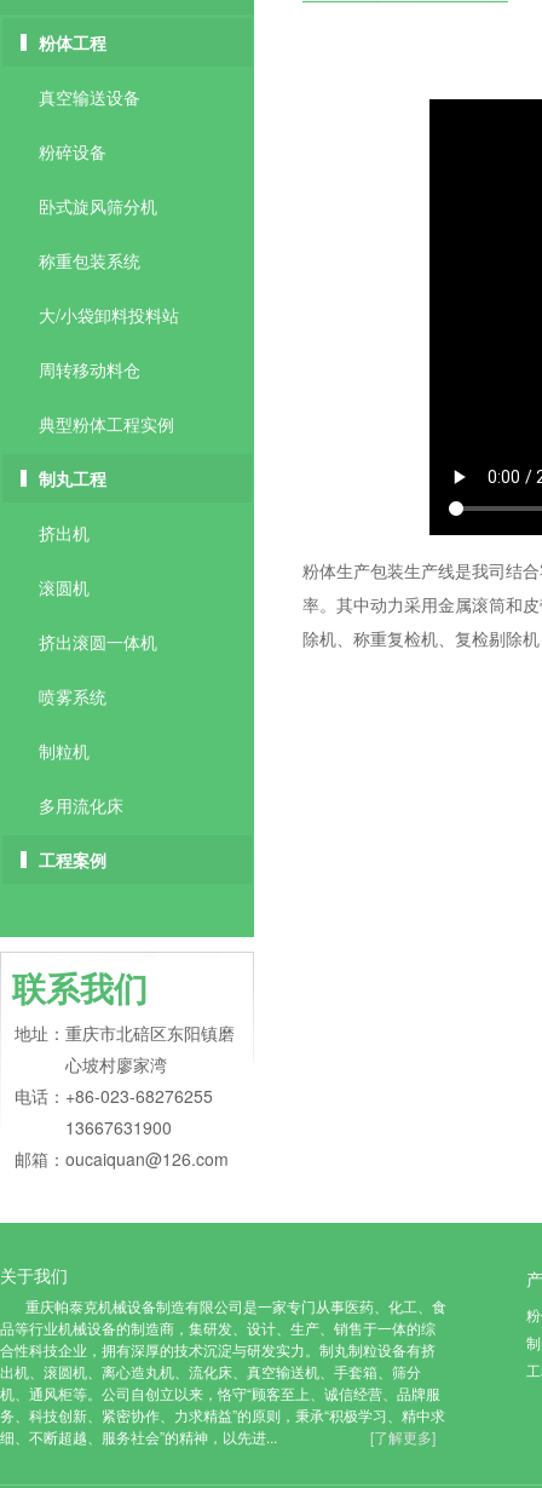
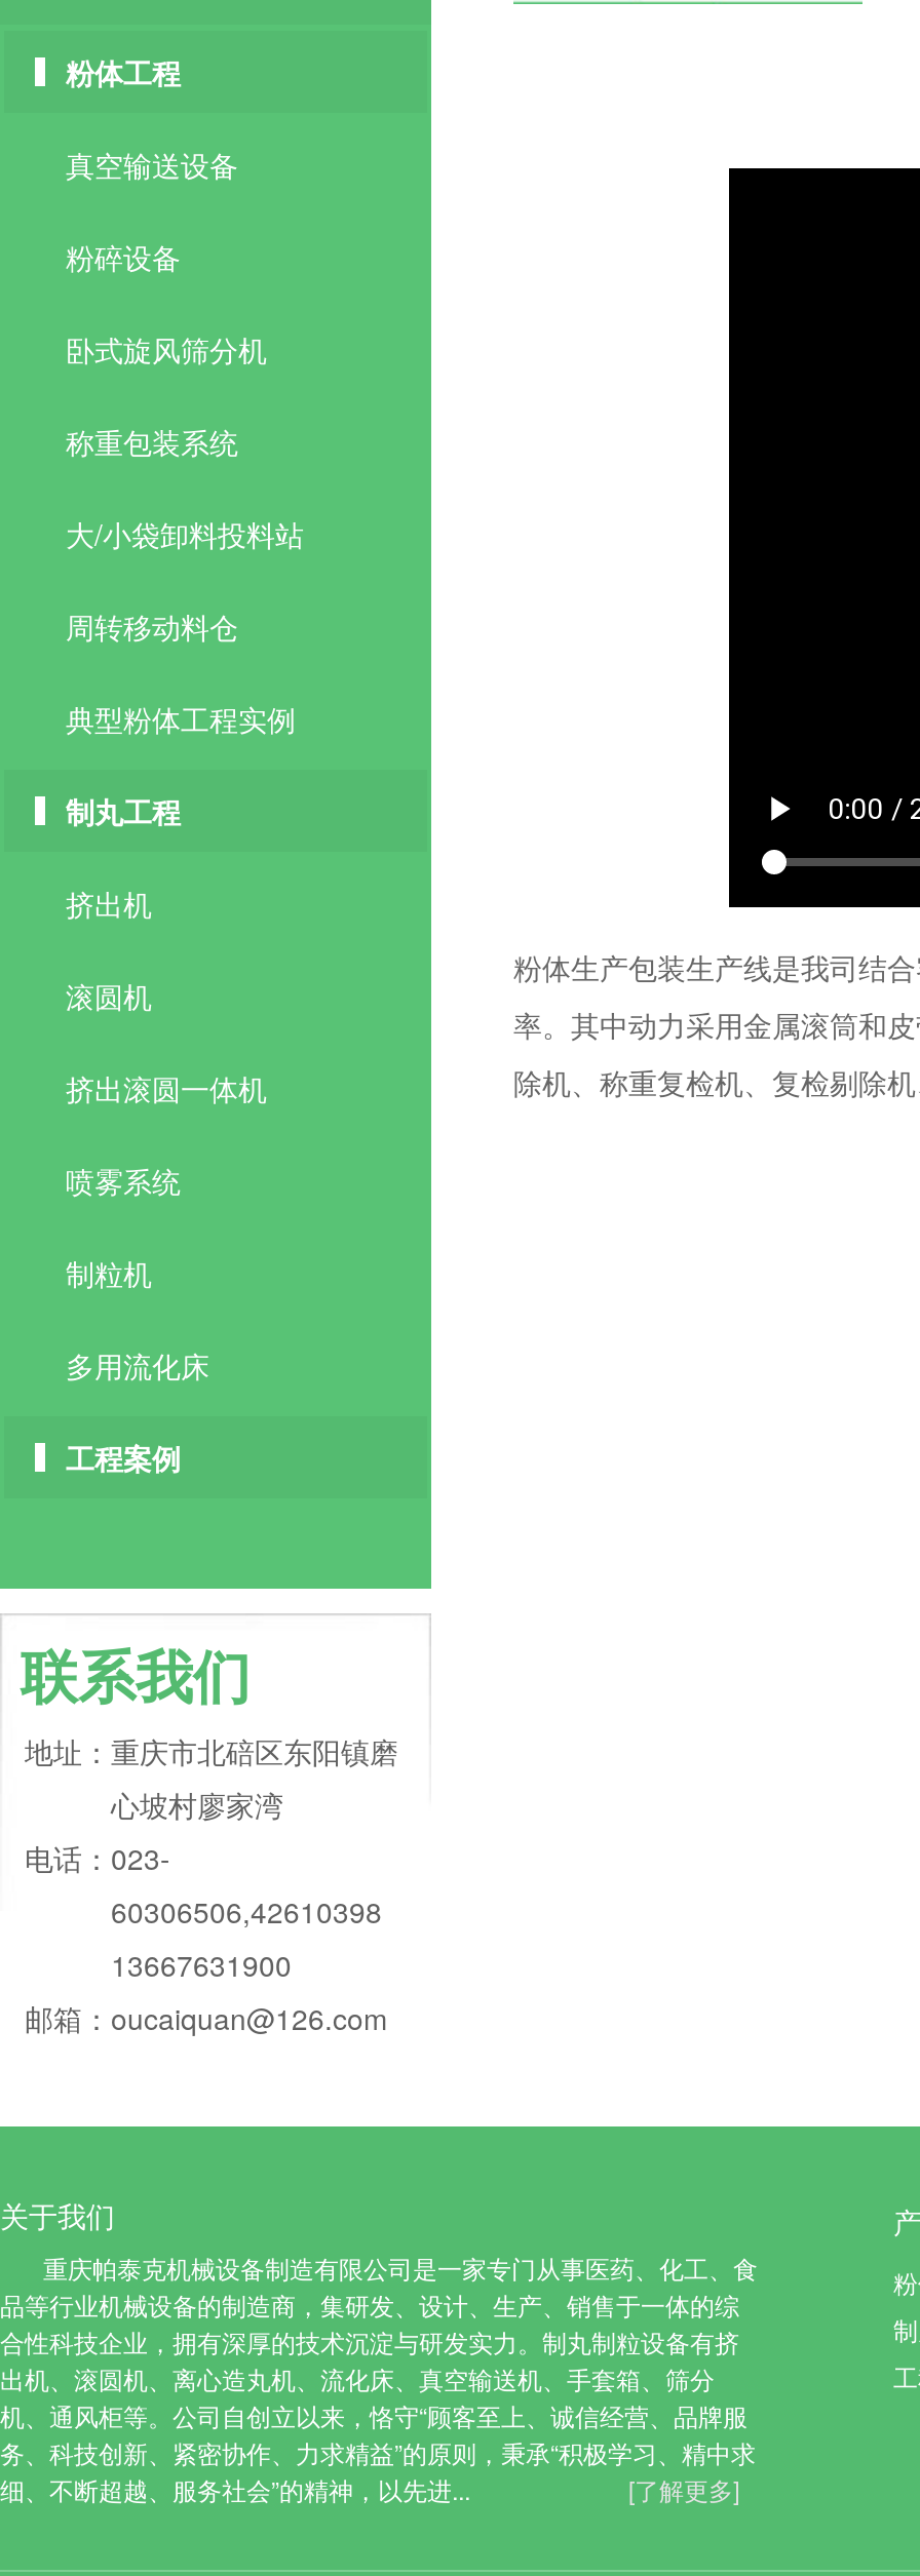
[15,1083,213,1108] 电话：+86-023-68276255 -> [25,1837,382,1931] 电话：023- | 60306506,42610398

